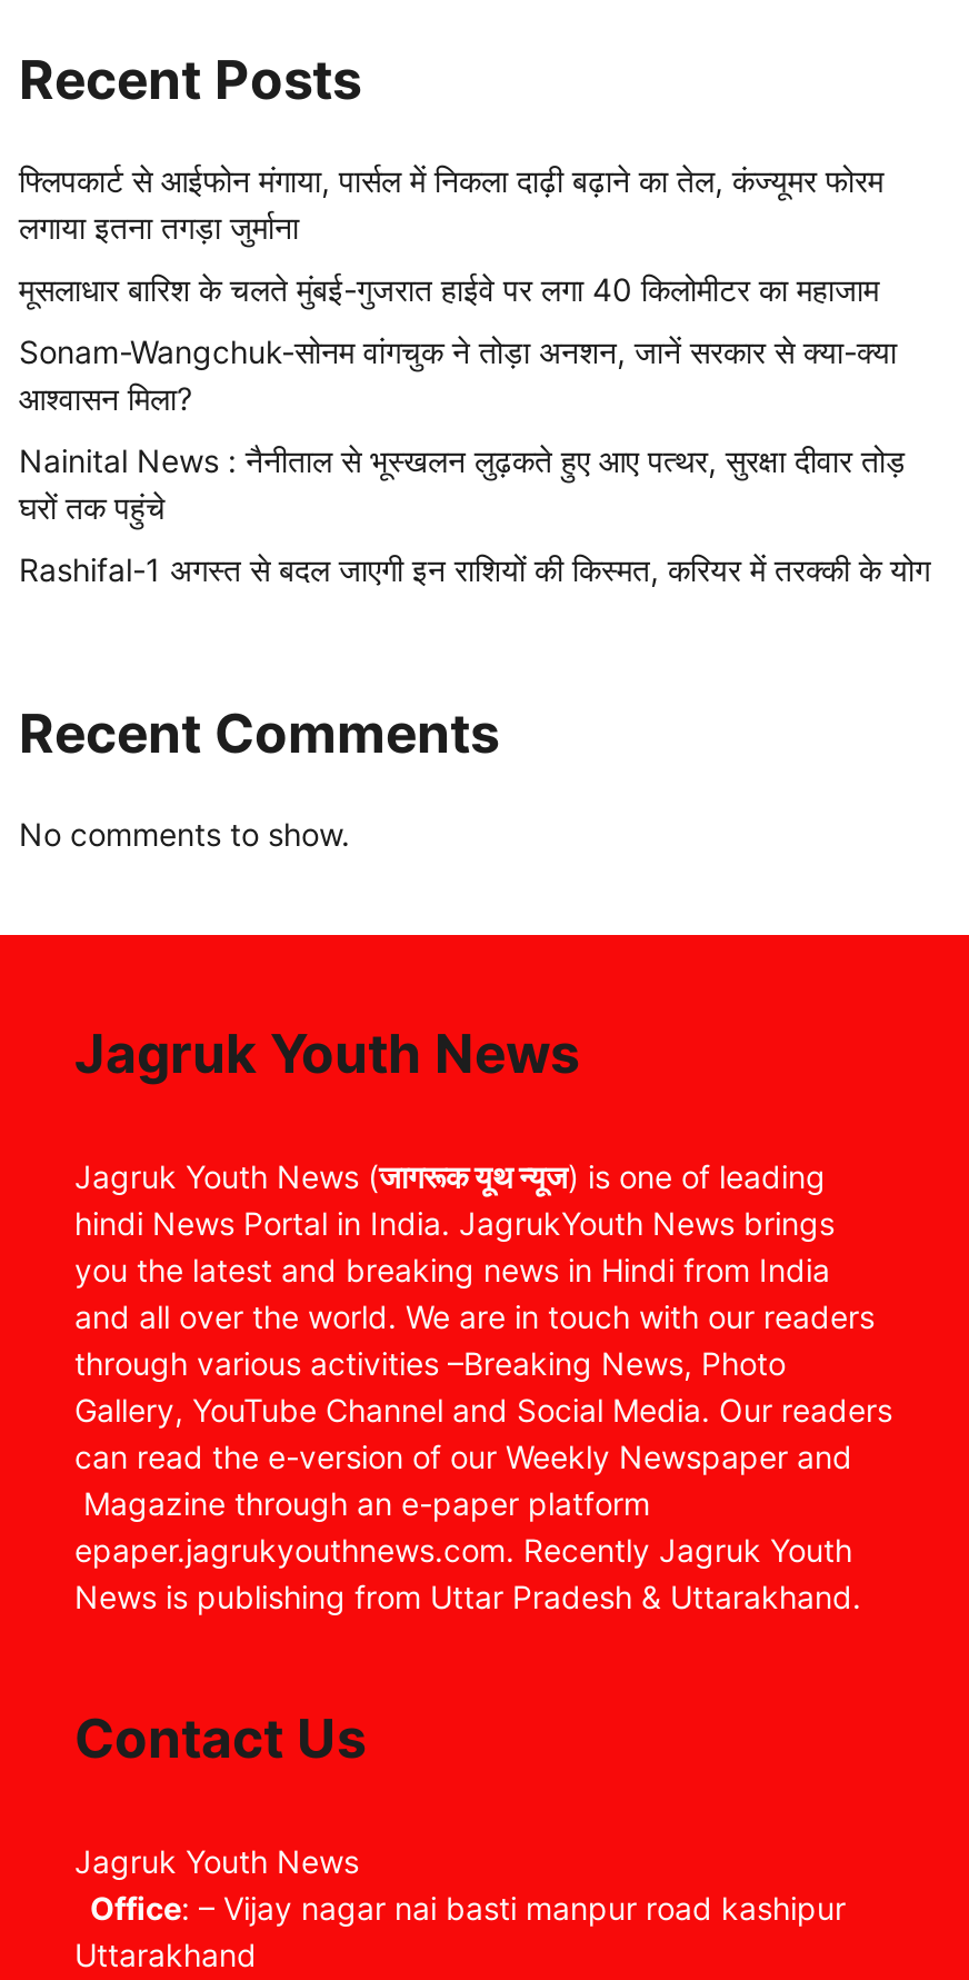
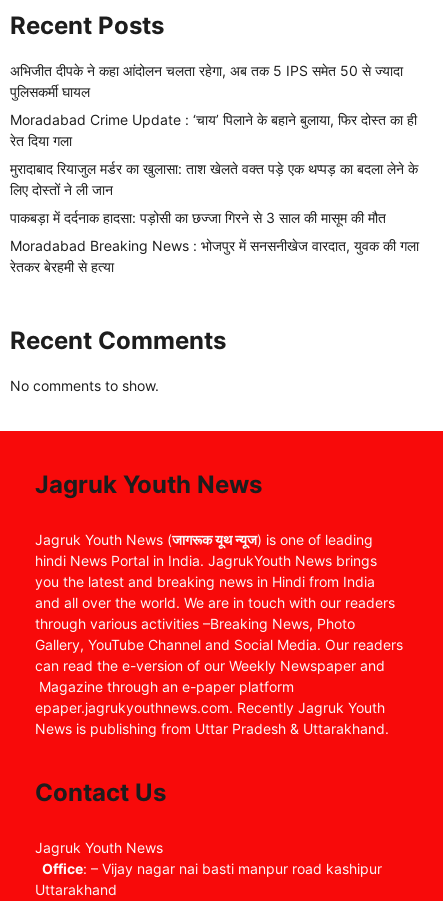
[19,161,883,245] फ्लिपकार्ट से आईफोन मंगाया, पार्सल में निकला दाढ़ी बढ़ाने का तेल, कंज्यूमर फोरम | लगाया इतना तगड़ा जुर्माना -> [10,62,403,100] अभिजीत दीपके ने कहा आंदोलन चलता रहेगा, अब तक 5 IPS समेत 50 से ज्यादा | पुलिसकर्मी घायल
[19,270,879,308] मूसलाधार बारिश के चलते मुंबई-गुजरात हाईवे पर लगा 40 किलोमीटर का महाजाम -> [10,111,417,149] Moradabad Crime Update : ‘चाय’ पिलाने के बहाने बुलाया, फिर दोस्त का ही | रेत दिया गला
[19,332,897,416] Sonam-Wangchuk-सोनम वांगचुक ने तोड़ा अनशन, जानें सरकार से क्या-क्या | आश्वासन मिला? -> [10,160,418,198] मुरादाबाद रियाजुल मर्डर का खुलासा: ताश खेलते वक्त पड़े एक थप्पड़ का बदला लेने के | लिए दोस्तों ने ली जान
[19,441,906,525] Nainital News : नैनीताल से भूस्खलन लुढ़कते हुए आए पत्थर, सुरक्षा दीवार तोड़ | घरों तक पहुंचे -> [10,209,386,226] पाकबड़ा में दर्दनाक हादसा: पड़ोसी का छज्जा गिरने से 3 साल की मासूम की मौत
[19,550,930,588] Rashifal-1 अगस्त से बदल जाएगी इन राशियों की किस्मत, करियर में तरक्की के योग -> [10,237,419,275] Moradabad Breaking News : भोजपुर में सनसनीखेज वारदात, युवक की गला | रेतकर बेरहमी से हत्या

